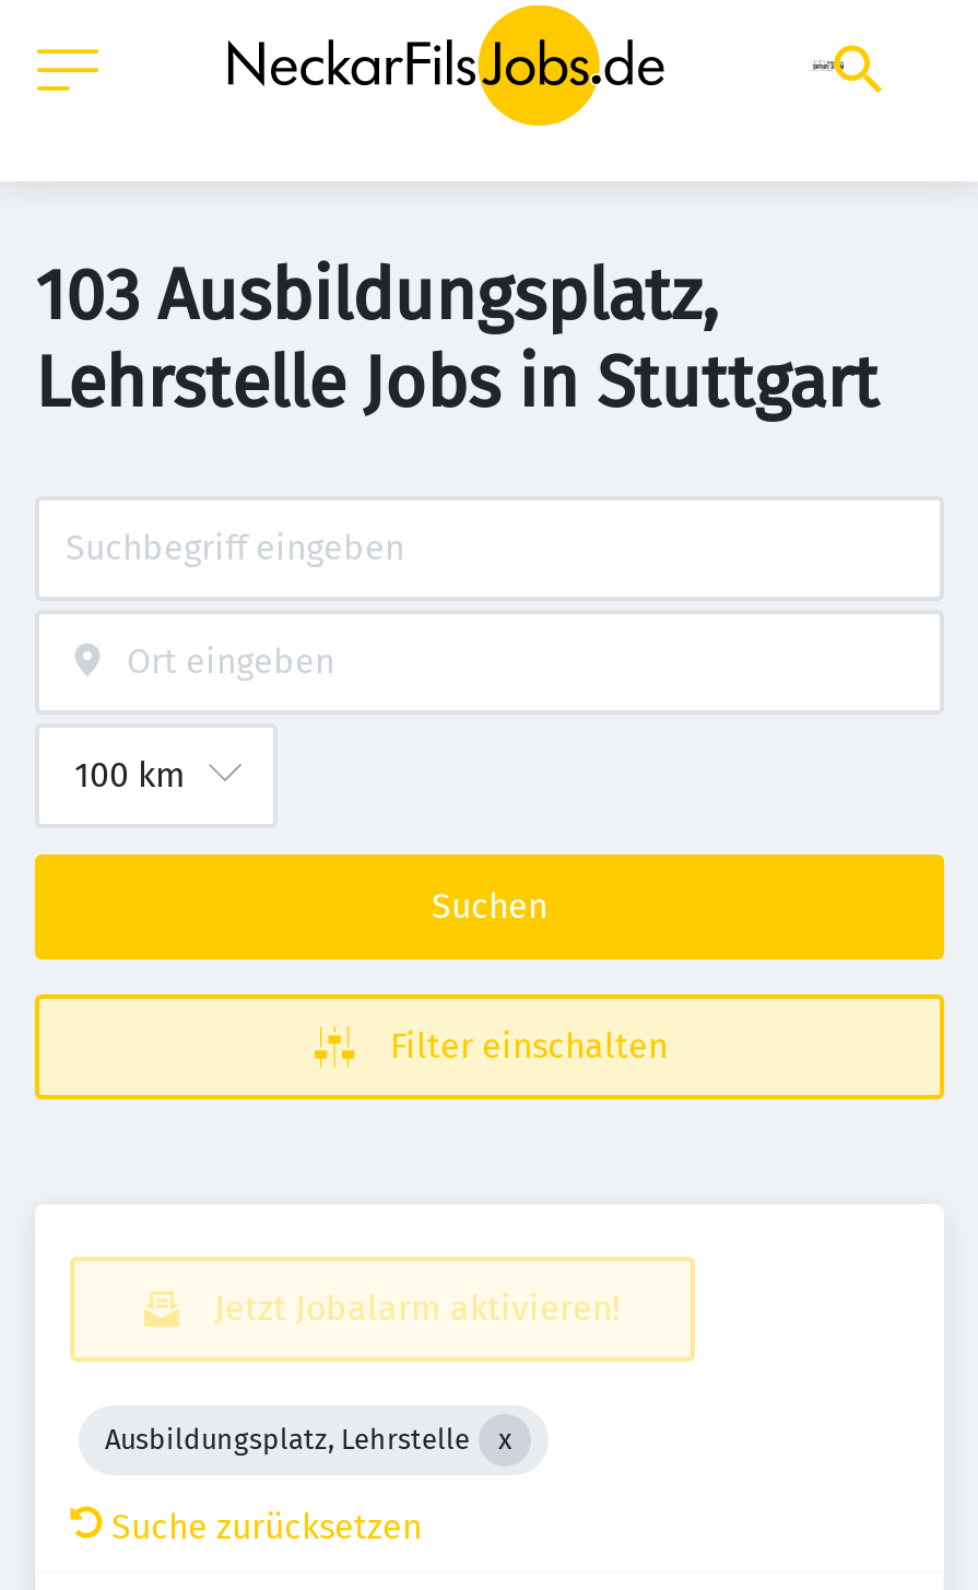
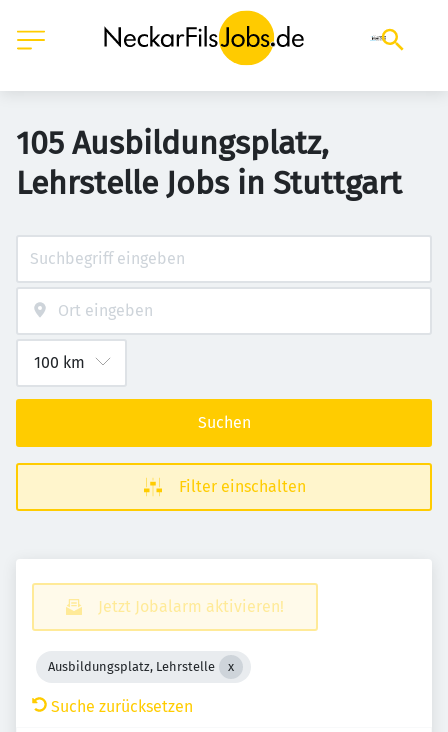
[35,254,719,337] 103 Ausbildungsplatz, -> [16,124,329,162] 105 Ausbildungsplatz,

